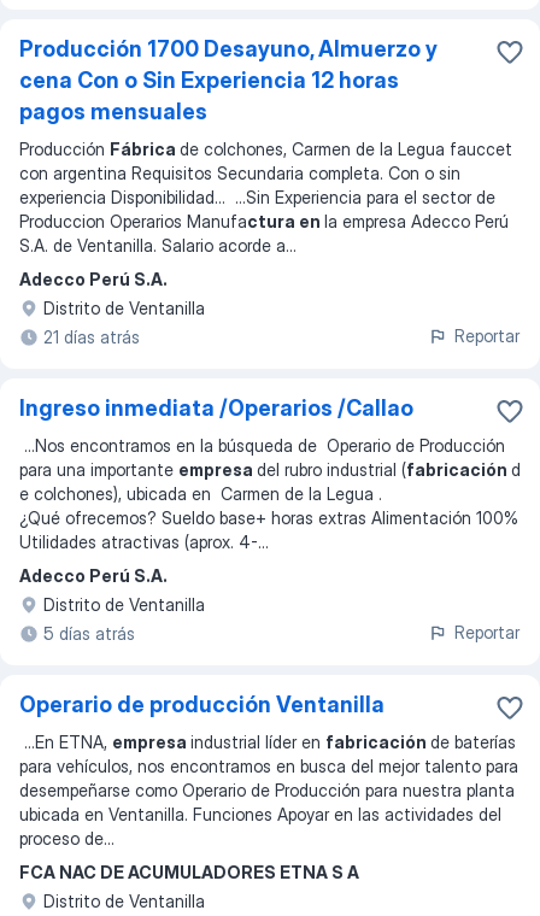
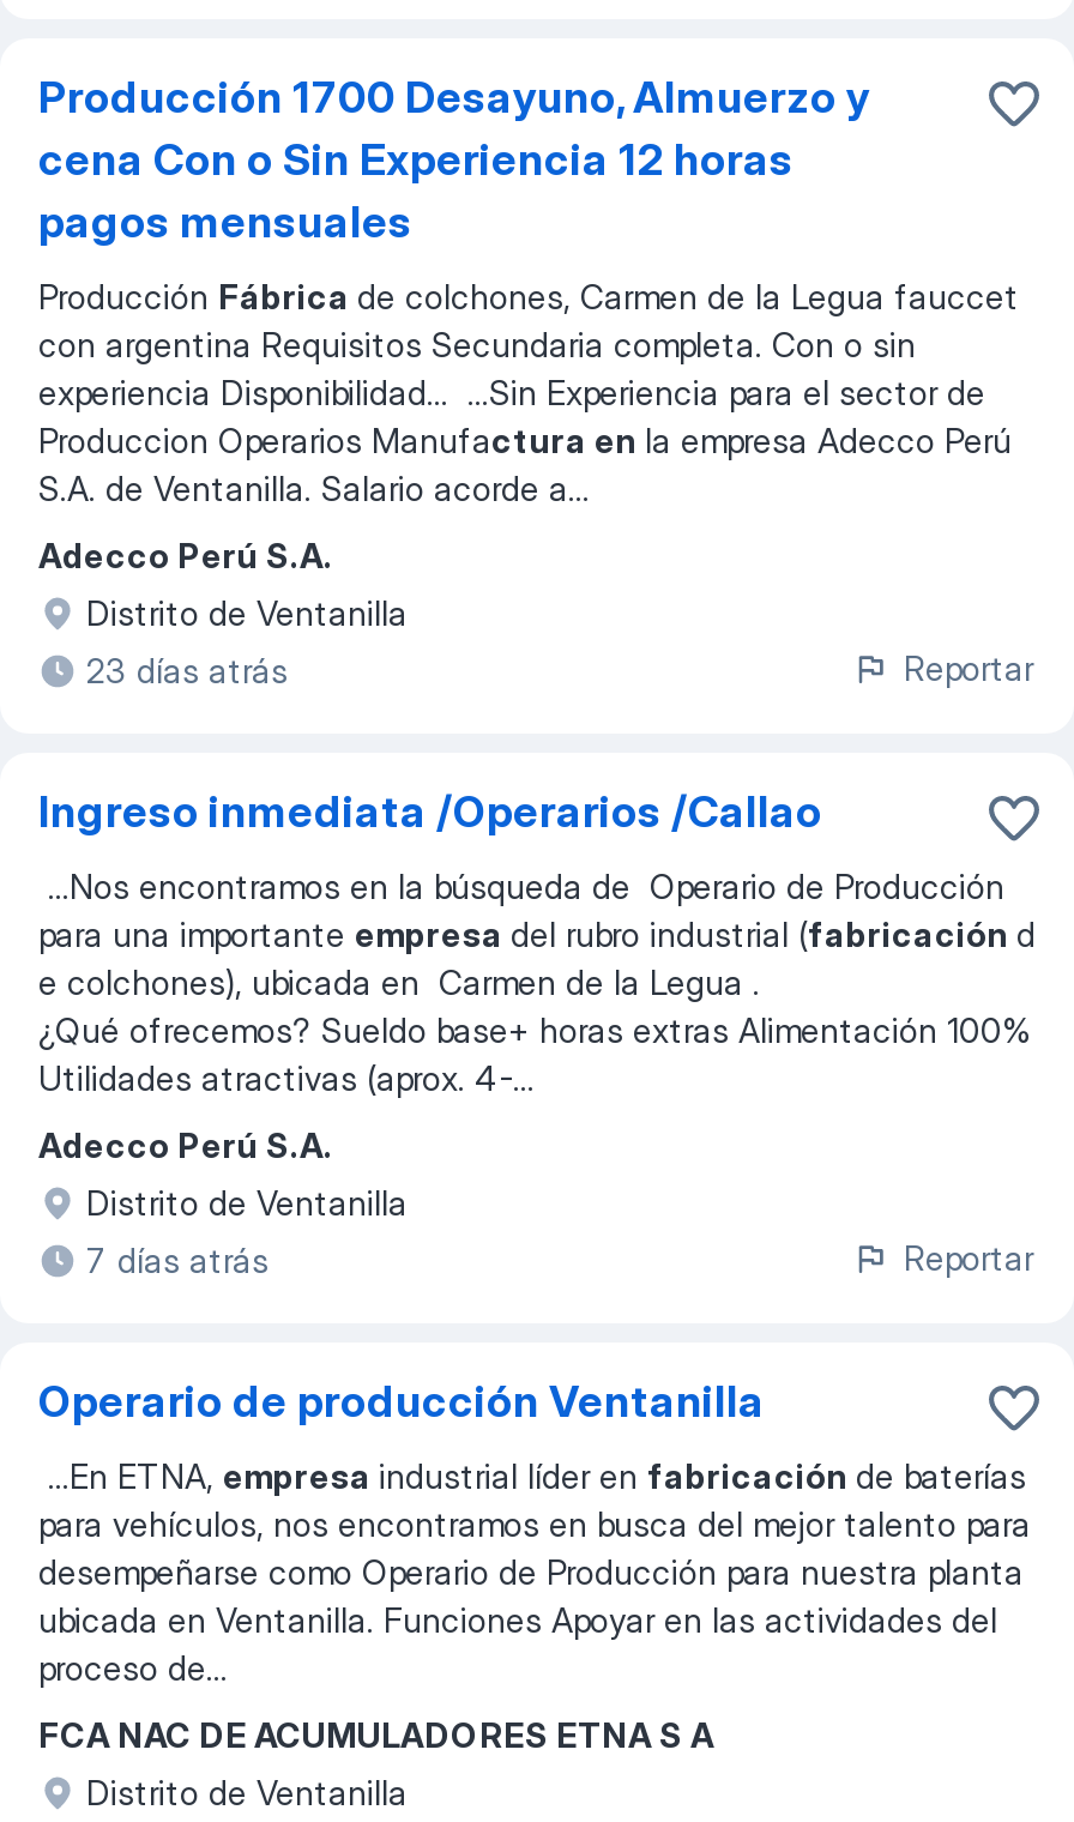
[43,327,140,347] 21 días atrás -> [86,650,288,690] 23 días atrás
[43,623,135,644] 5 días atrás -> [86,1239,268,1280] 7 días atrás

